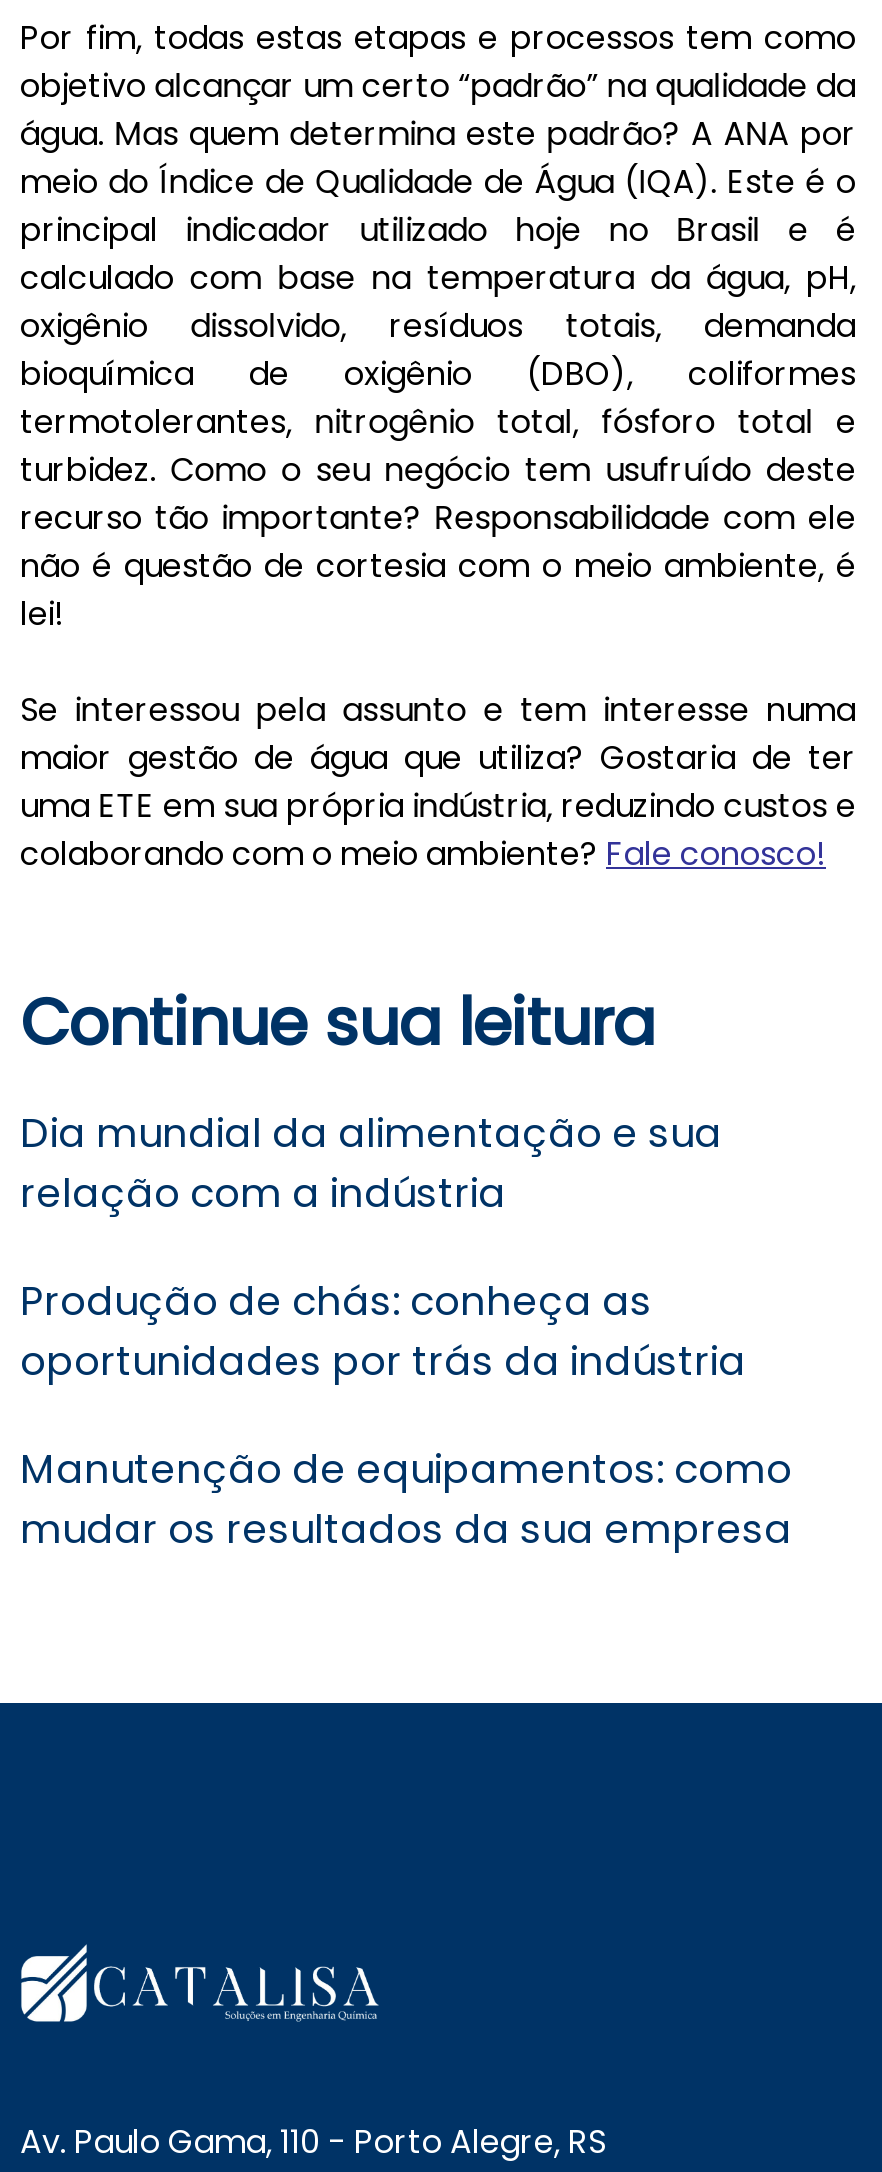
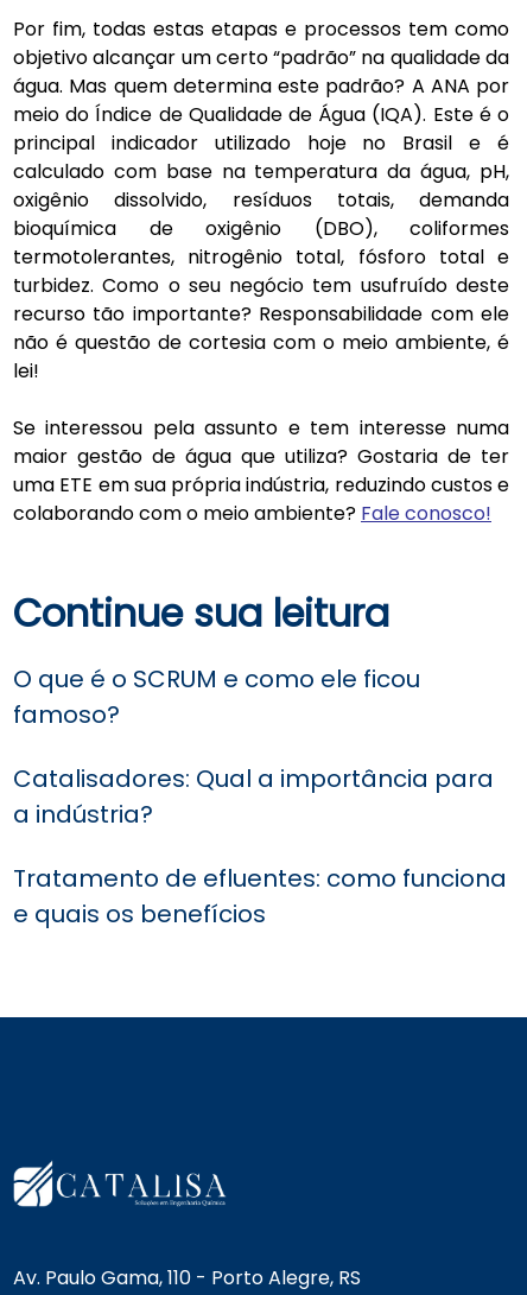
[20,1105,722,1221] Dia mundial da alimentação e sua | relação com a indústria -> [13,662,420,731] O que é o SCRUM e como ele ficou | famoso?
[20,1273,746,1389] Produção de chás: conheça as | oportunidades por trás da indústria -> [13,762,494,831] Catalisadores: Qual a importância para | a indústria?
[20,1441,792,1557] Manutenção de equipamentos: como | mudar os resultados da sua empresa -> [13,861,507,930] Tratamento de efluentes: como funciona | e quais os benefícios

